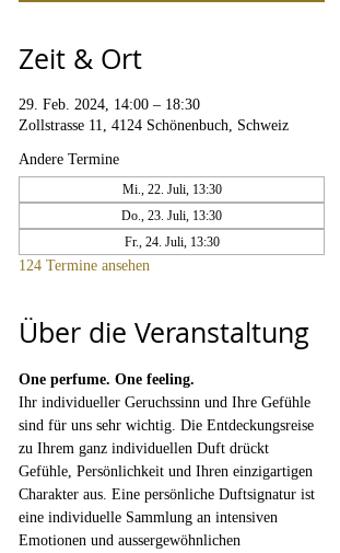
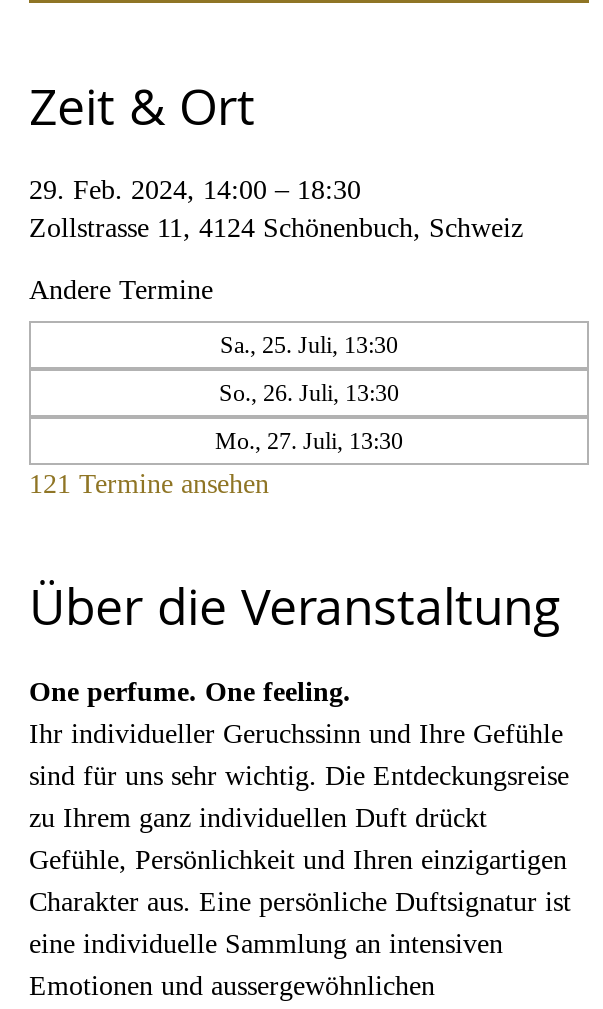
[122,182,221,197] Mi., 22. Juli, 13:30 -> [220,331,398,359] Sa., 25. Juli, 13:30
[121,208,222,223] Do., 23. Juli, 13:30 -> [219,379,399,407] So., 26. Juli, 13:30
[124,234,219,250] Fr., 24. Juli, 13:30 -> [215,427,403,455] Mo., 27. Juli, 13:30
[19,257,150,274] 124 Termine ansehen -> [29,469,269,499] 121 Termine ansehen

